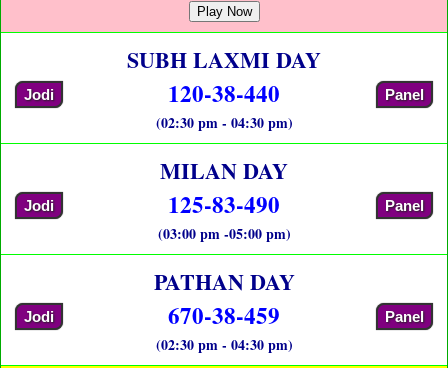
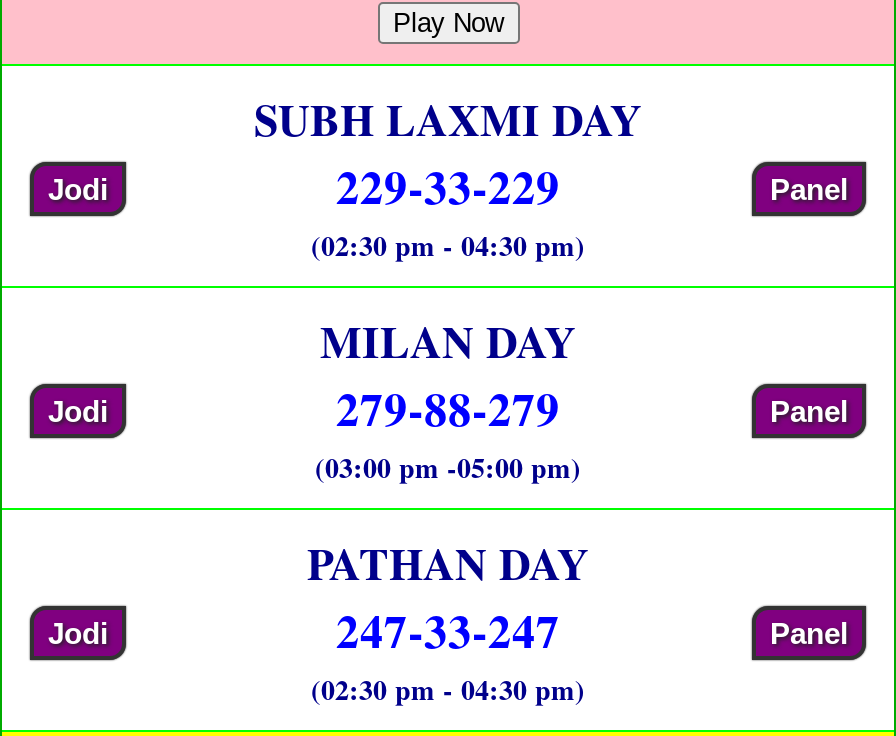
[168,76,280,110] 120-38-440 -> [336,152,560,220] 229-33-229
[168,187,280,221] 125-83-490 -> [336,374,560,442] 279-88-279
[168,298,280,332] 670-38-459 -> [336,596,560,664] 247-33-247

